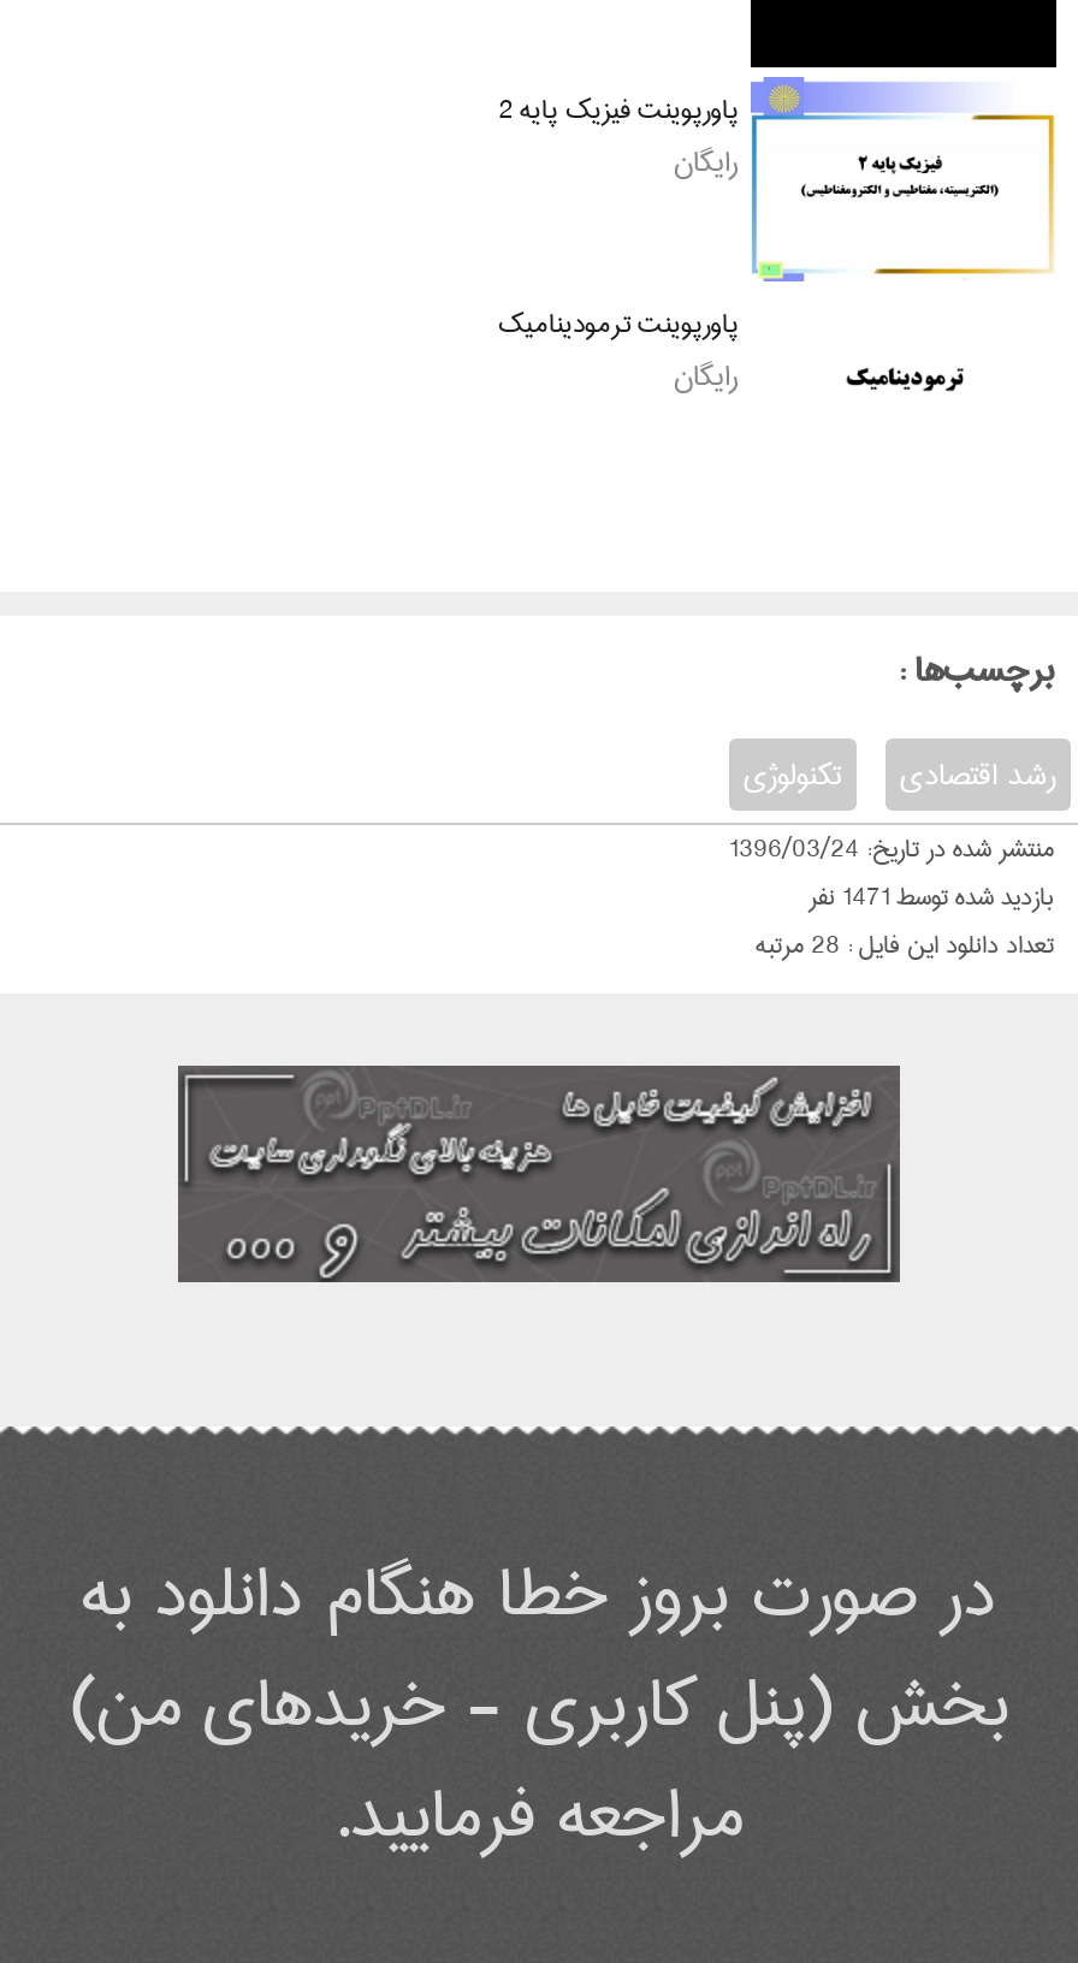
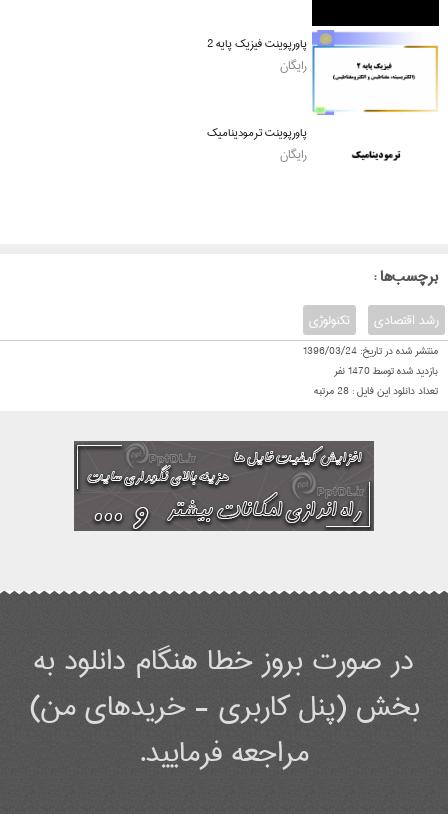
[808,874,1054,922] بازدید شده توسط1471 نفر -> [334,361,438,381] بازدید شده توسط1470 نفر

